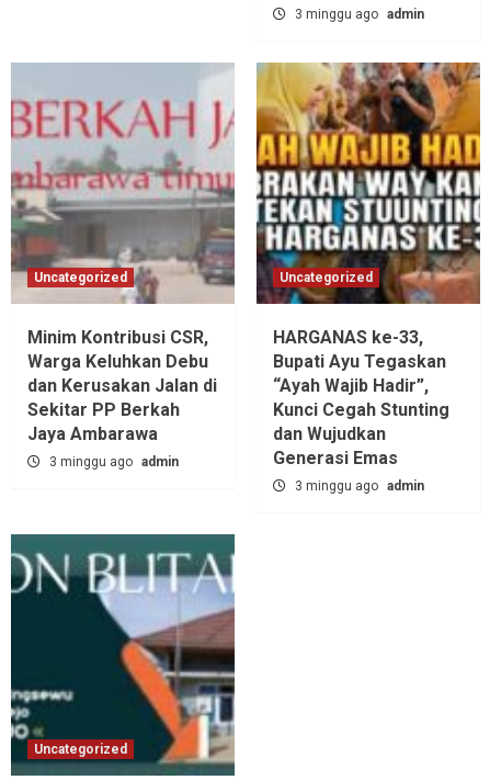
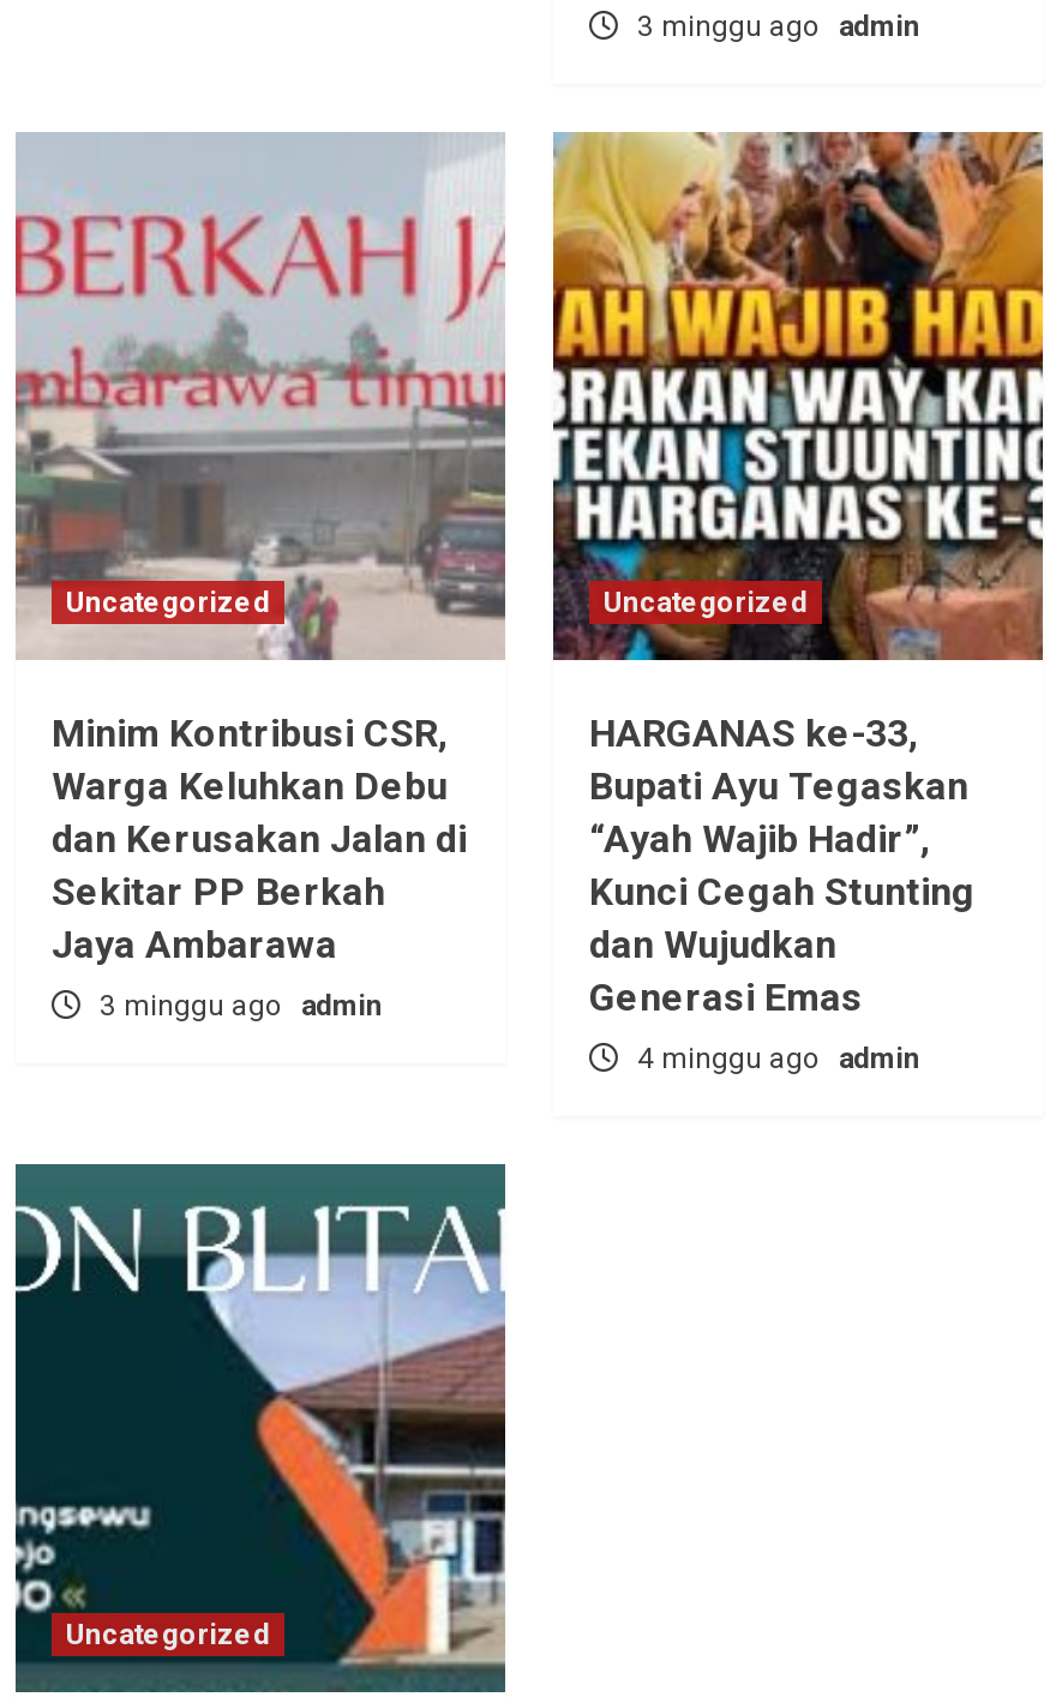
[295,479,424,494] 3 minggu ago admin -> [637,1042,920,1076] 4 minggu ago admin

